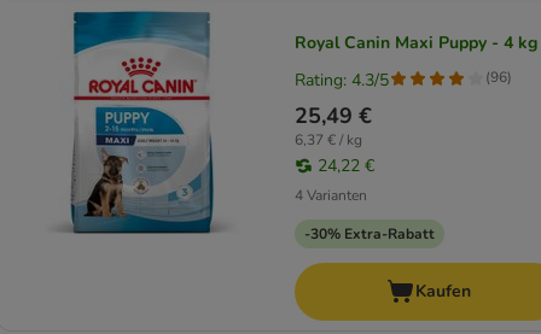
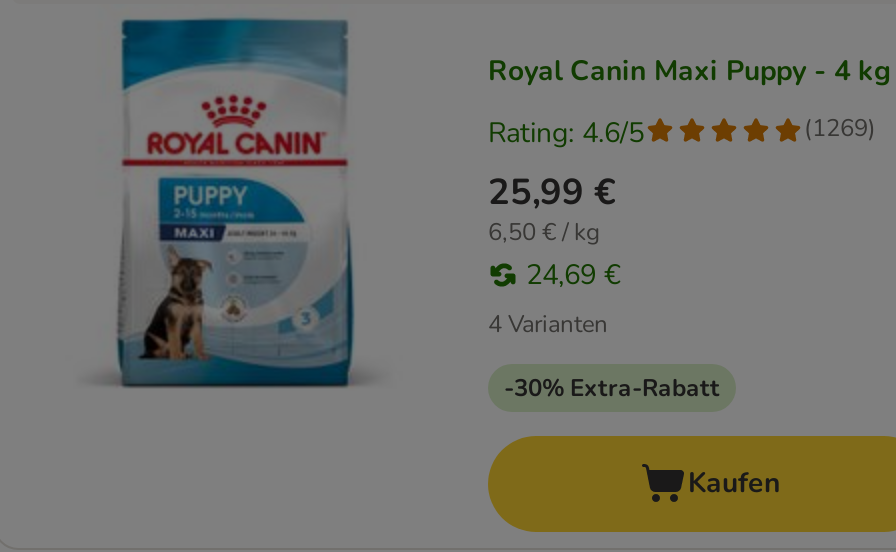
[295,69,389,92] Rating: 4.3/5 -> [488,114,644,152] Rating: 4.6/5
[485,68,512,87] (96) -> [804,112,876,144] (1269)
[295,101,372,130] 25,49 € -> [488,168,616,216] 25,99 €
[295,130,362,150] 6,37 € / kg -> [488,216,600,248] 6,50 € / kg
[318,154,374,177] 24,22 € -> [526,256,620,294] 24,69 €

